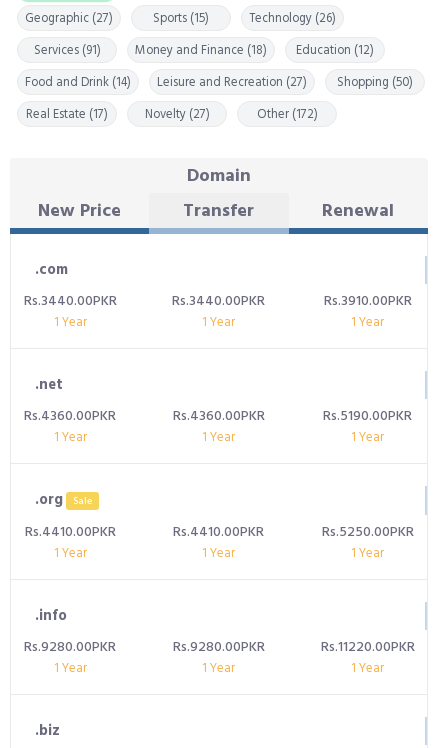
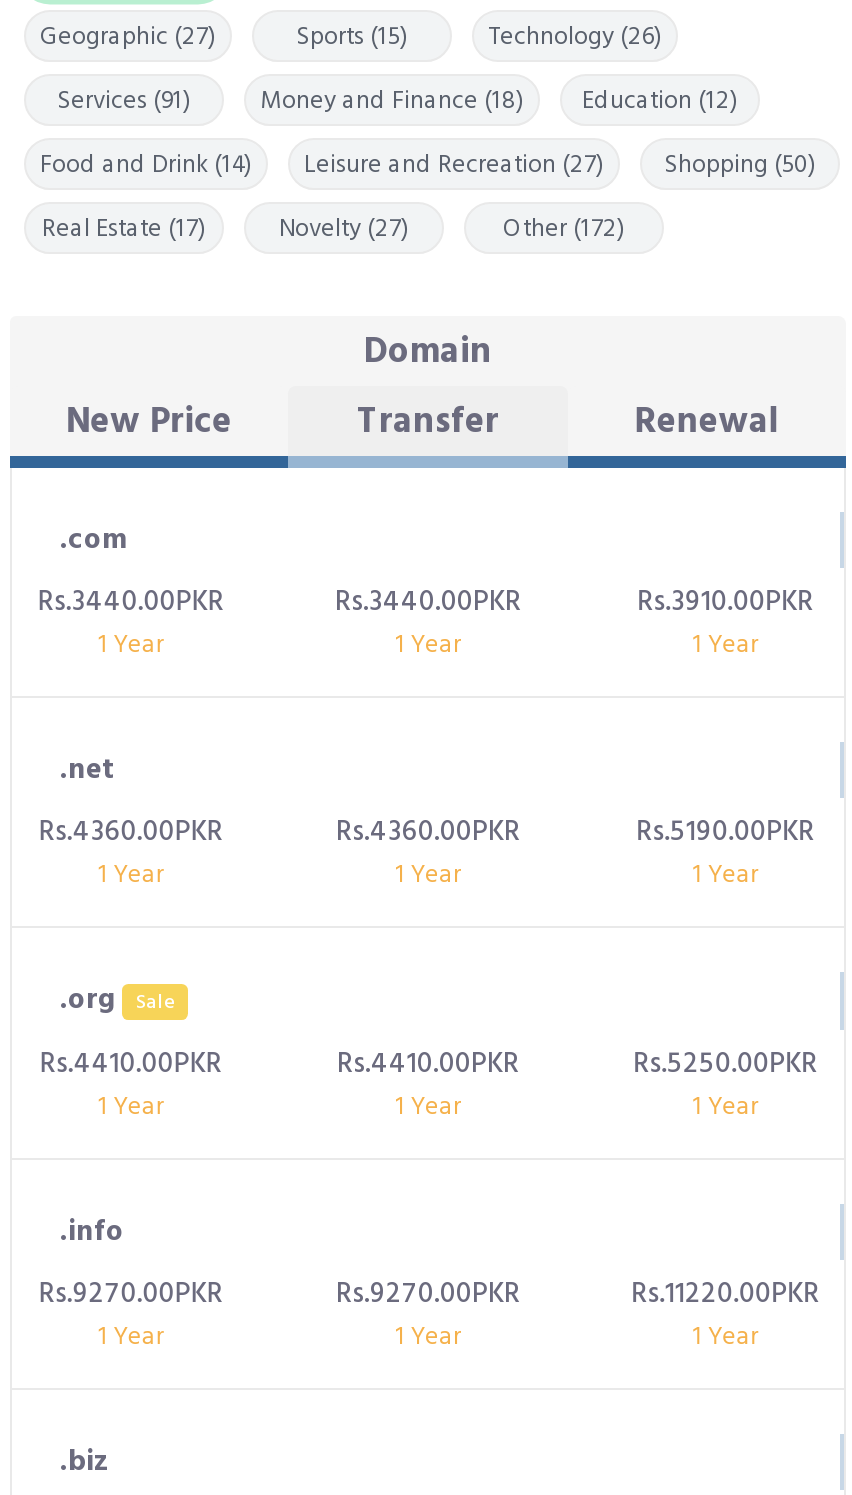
[24,635,116,658] Rs.9280.00PKR -> [39,1271,223,1317] Rs.9270.00PKR
[173,635,265,658] Rs.9280.00PKR -> [336,1271,520,1317] Rs.9270.00PKR

